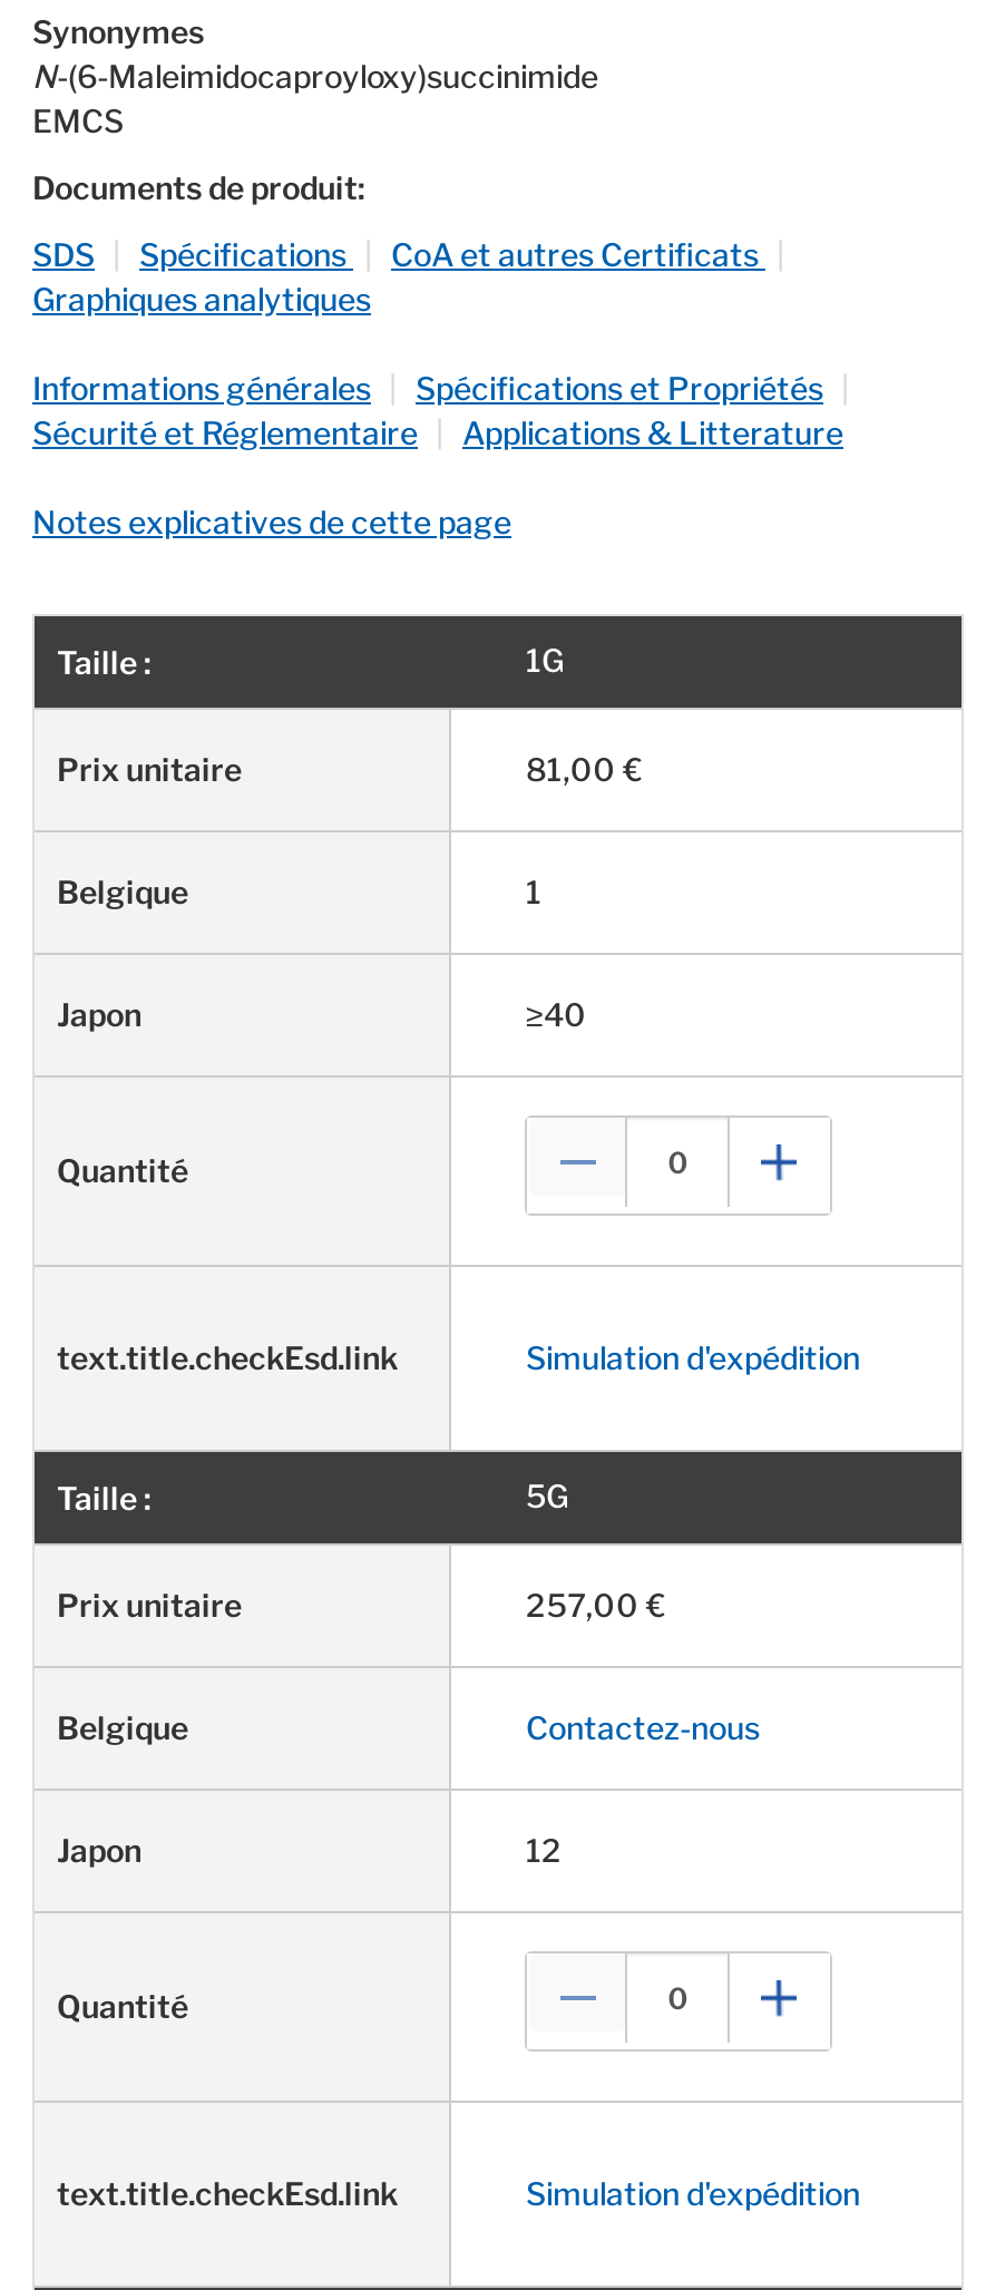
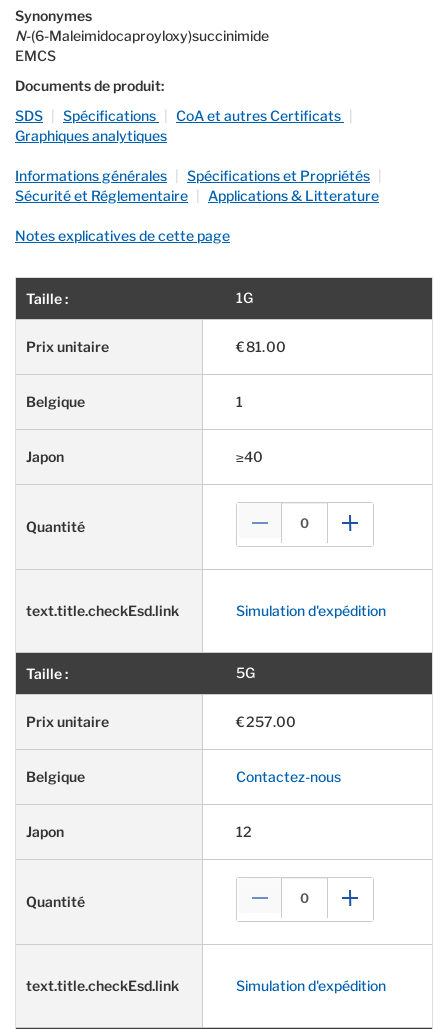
[526,750,644,788] 81,00 € -> [236,338,286,355] €81.00
[526,1586,667,1624] 257,00 € -> [236,713,297,730] €257.00

